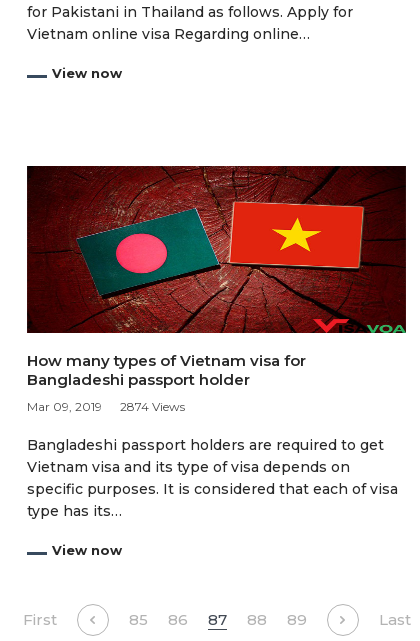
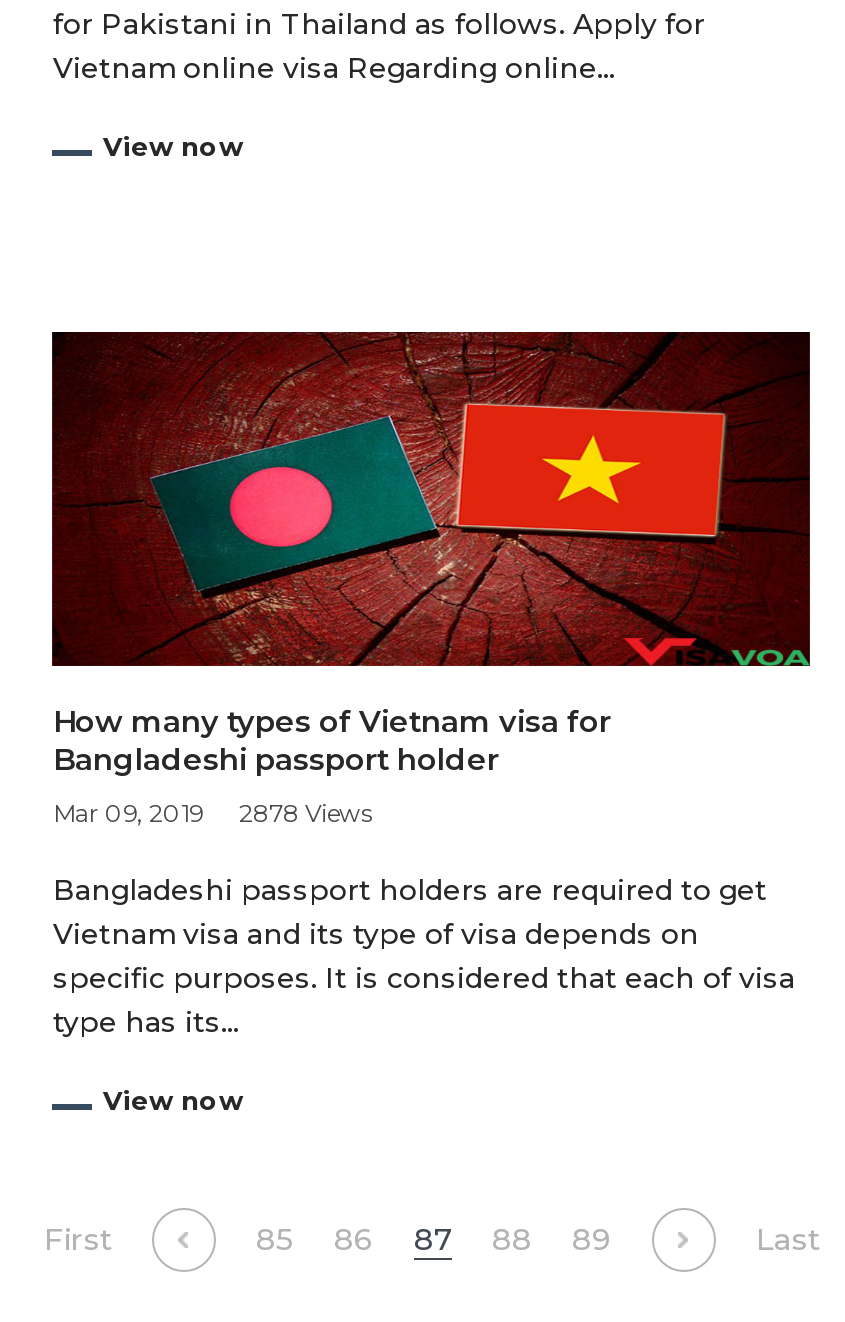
[27,399,185,414] Mar 09, 2019 2874 Views -> [53,798,371,828] Mar 09, 2019 2878 Views

